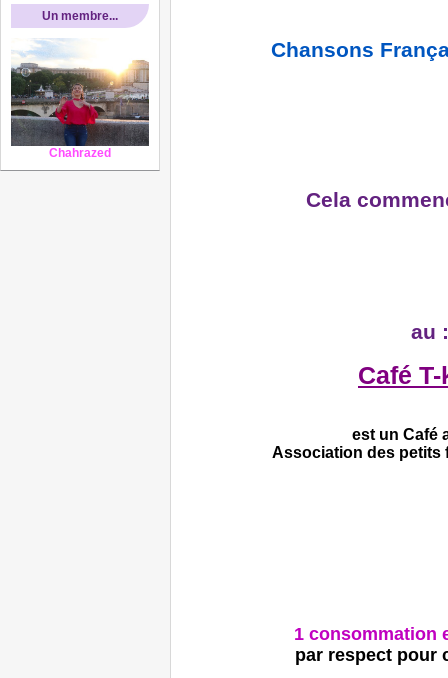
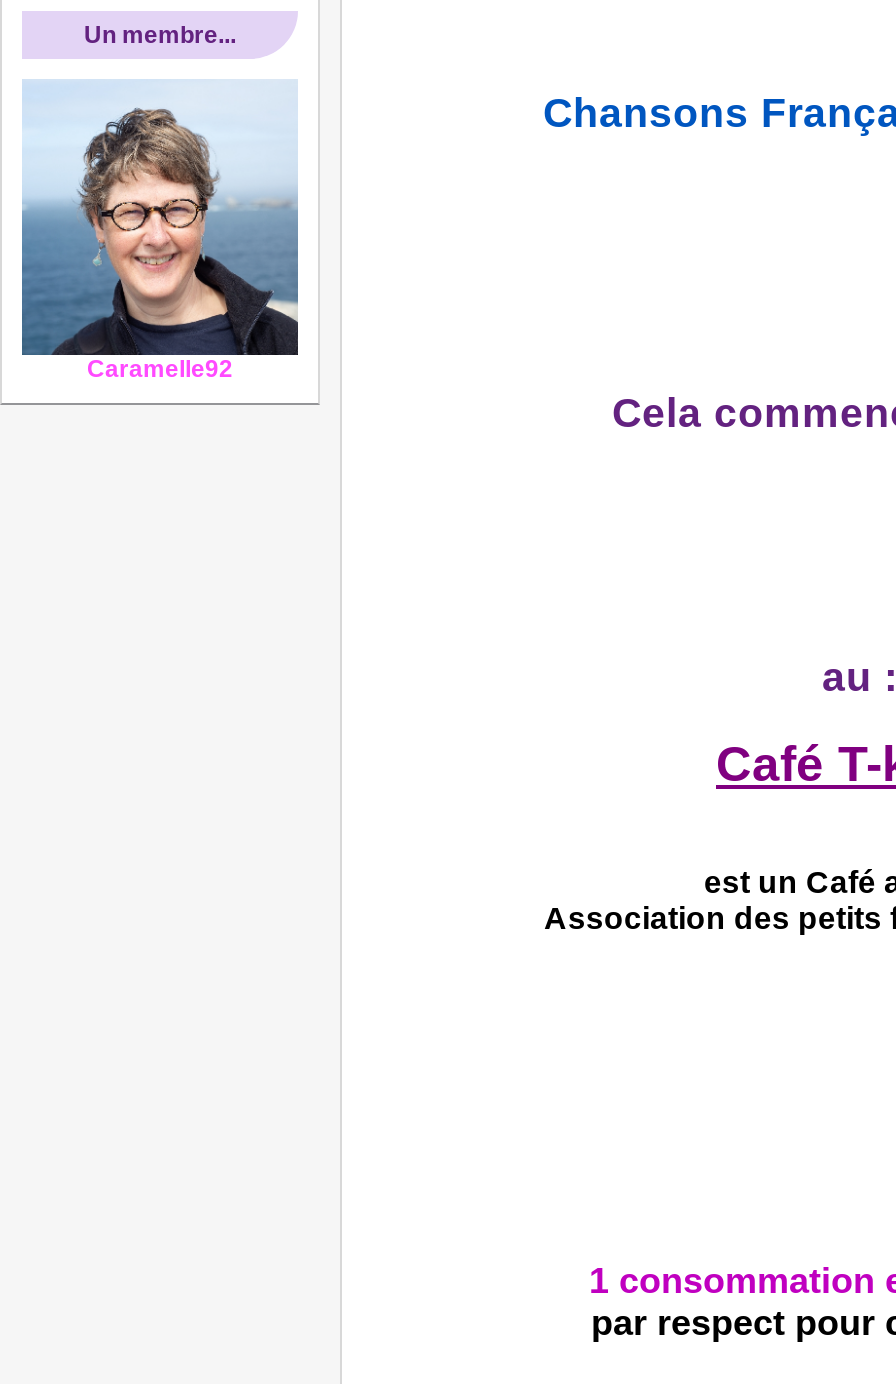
[3,39,159,172] [image] | Chahrazed -> [6,79,314,382] [image] | Caramelle92

